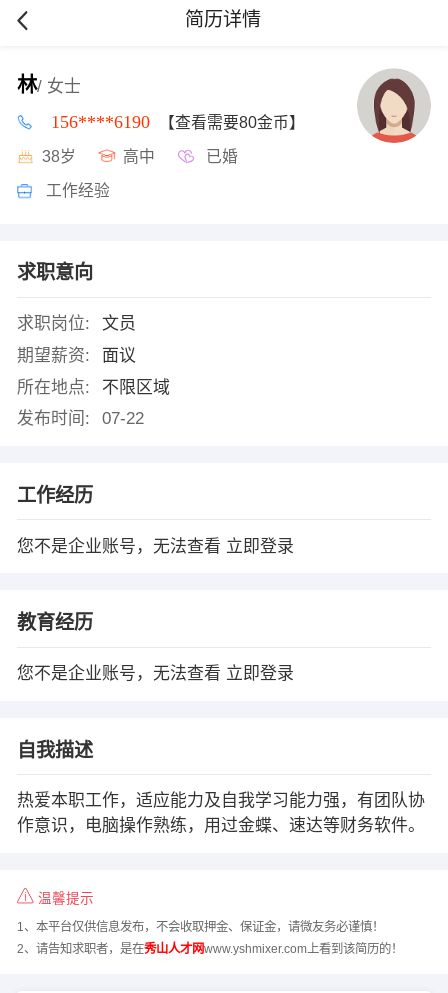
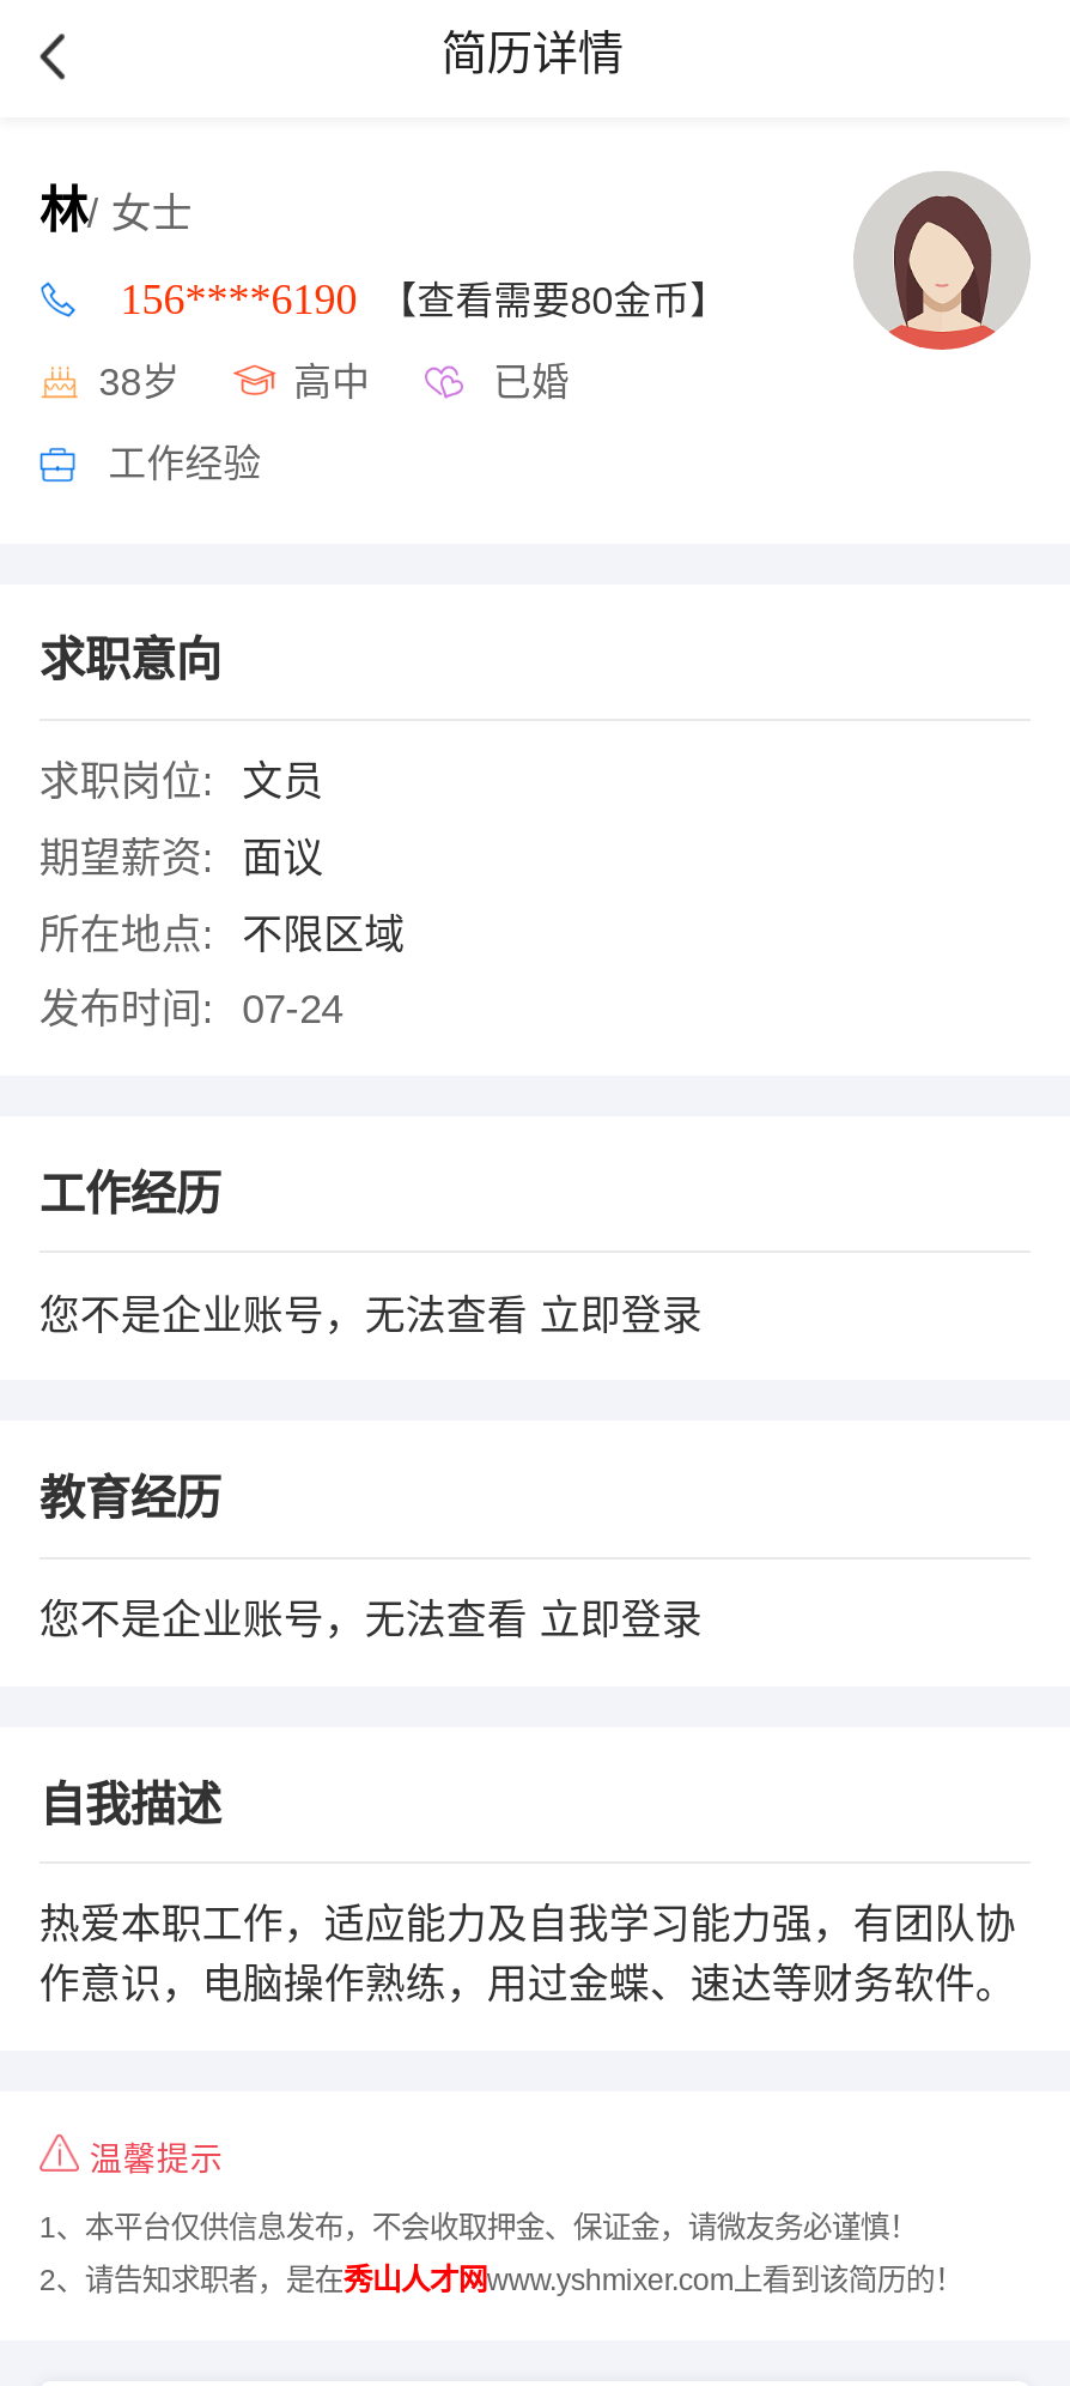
[17,409,144,428] 发布时间: 07-22 -> [39,988,343,1033] 发布时间: 07-24

